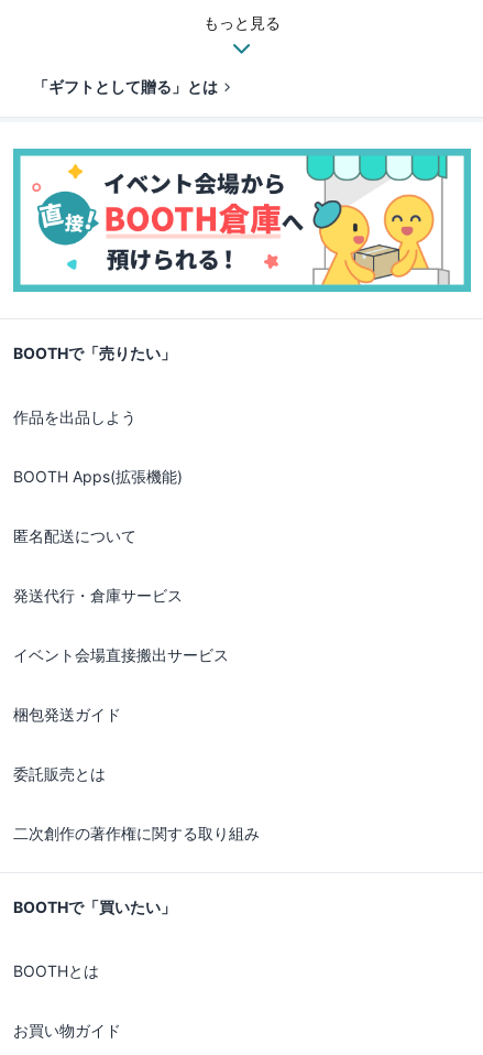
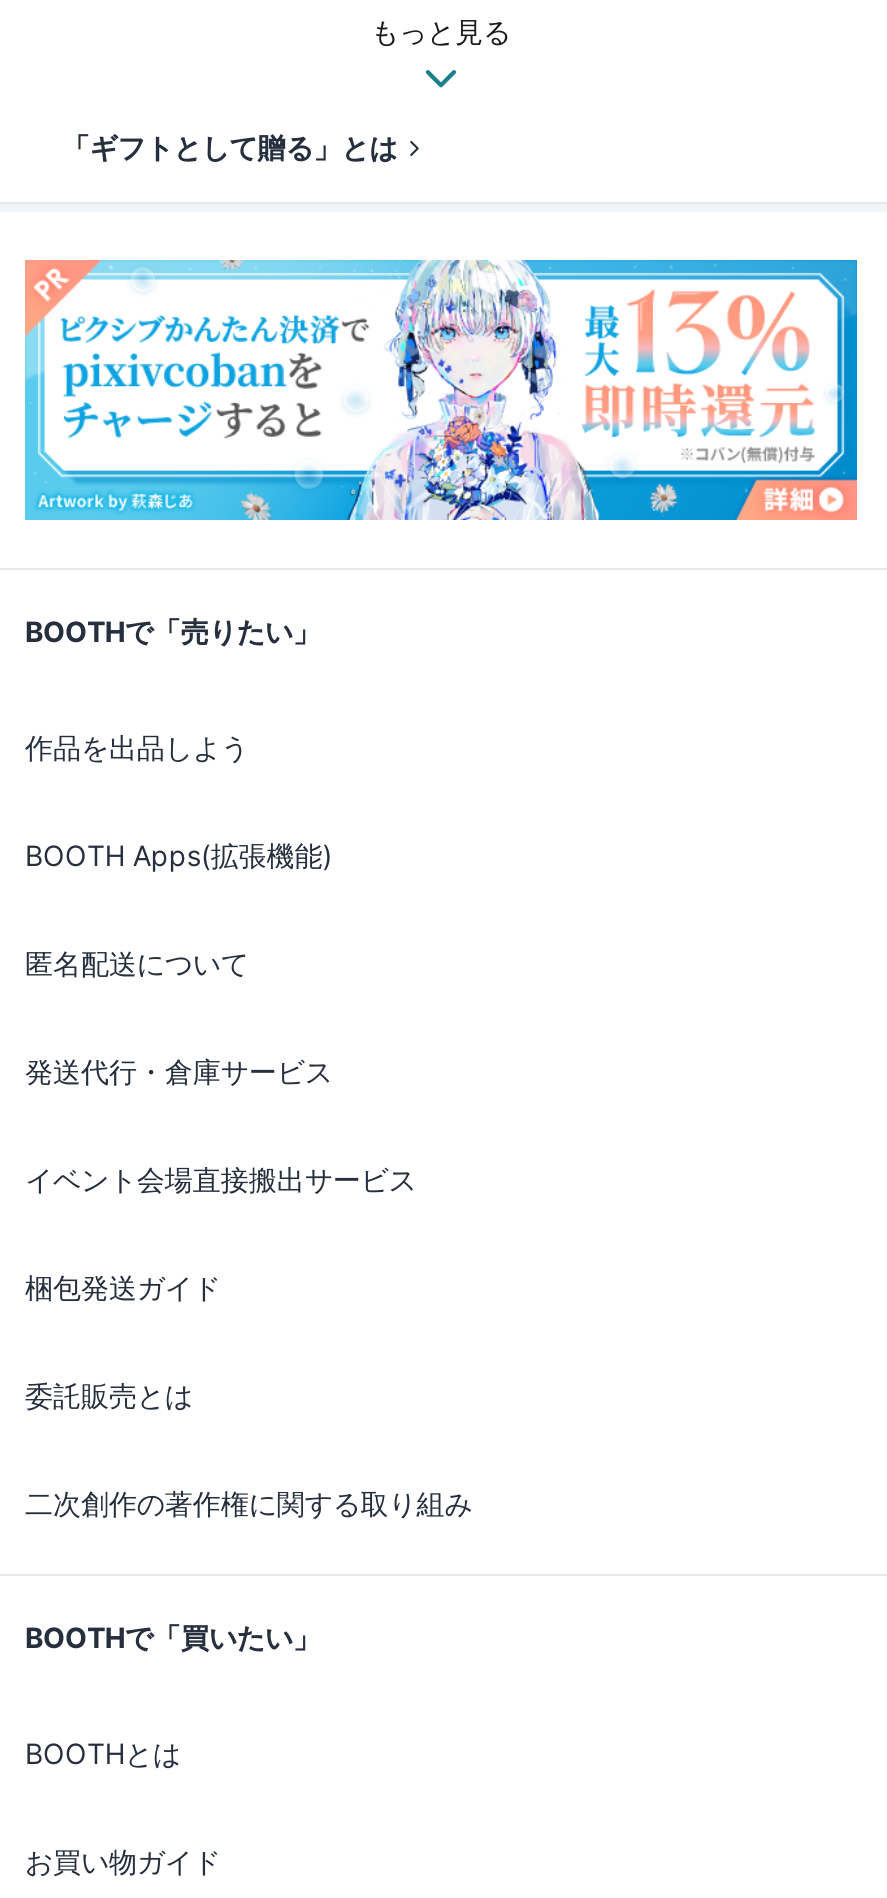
[12,148,472,293] [image] -> [23,258,859,522] [image]

